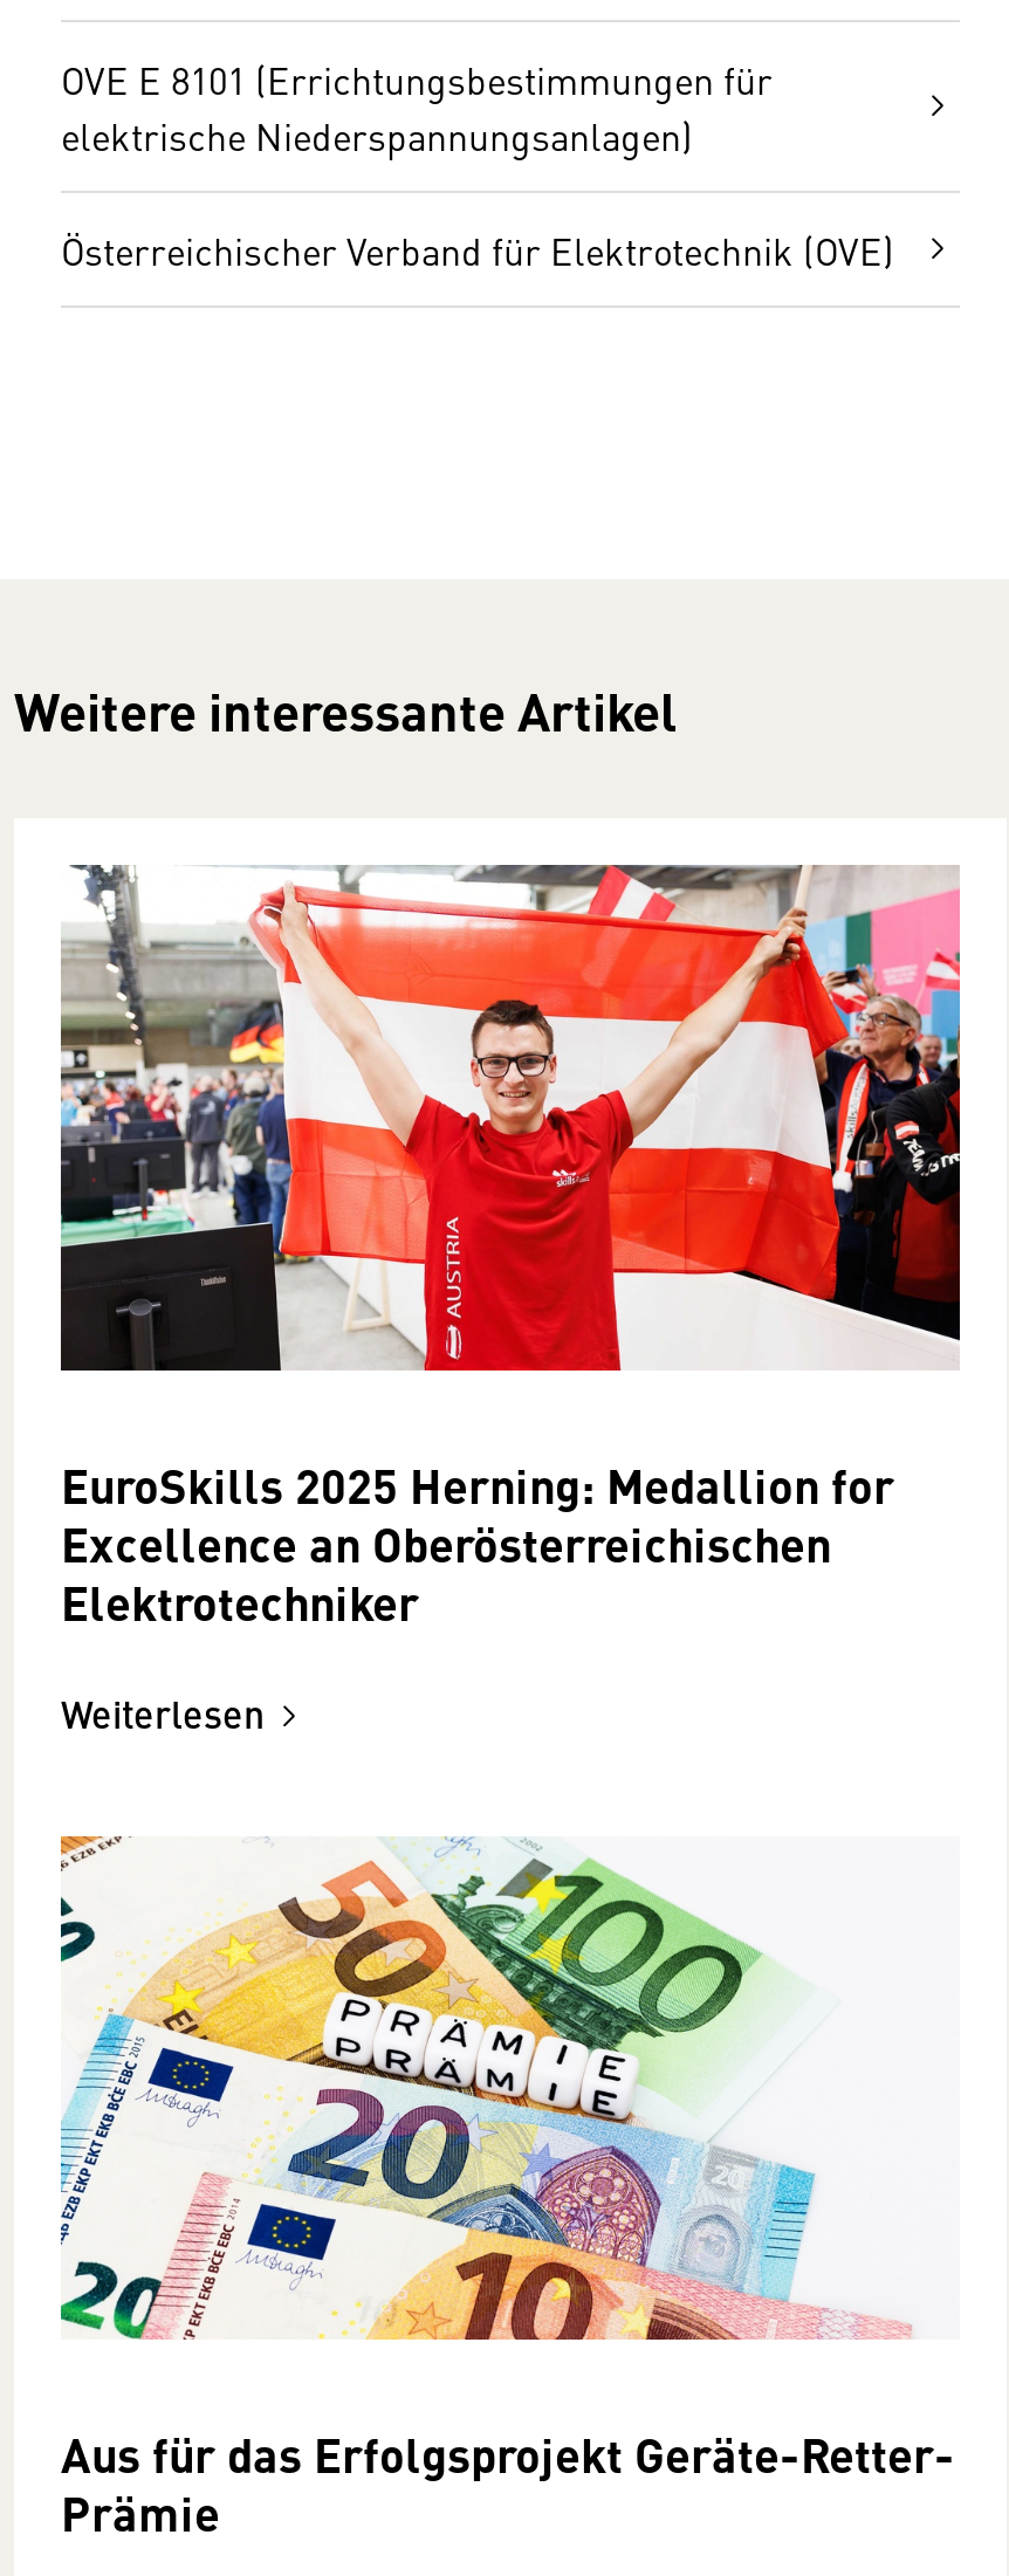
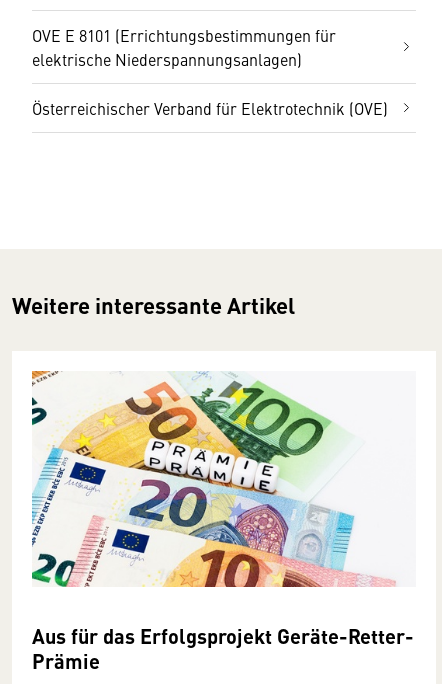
[59,863,962,1740] [image] | EuroSkills 2025 Herning: Medallion for | Excellence an Oberösterreichischen | Elektrotechniker | Weiterlesen -> none

